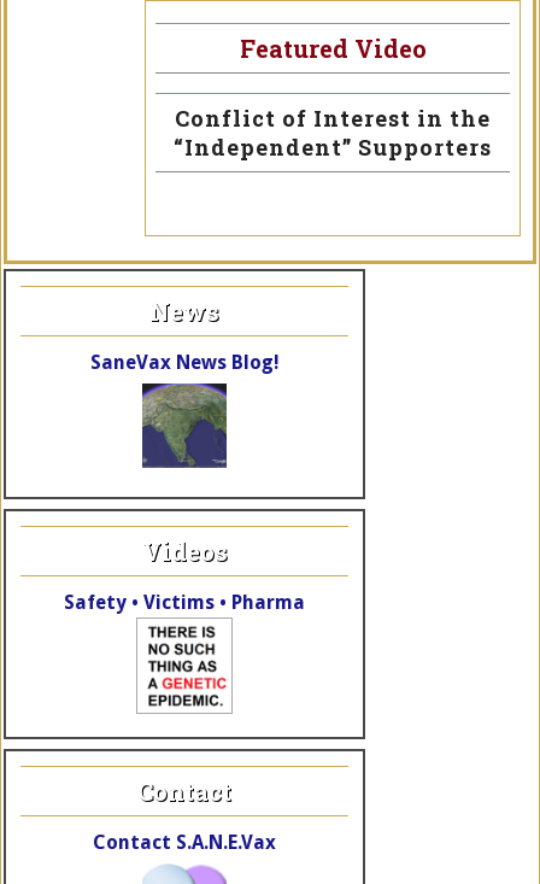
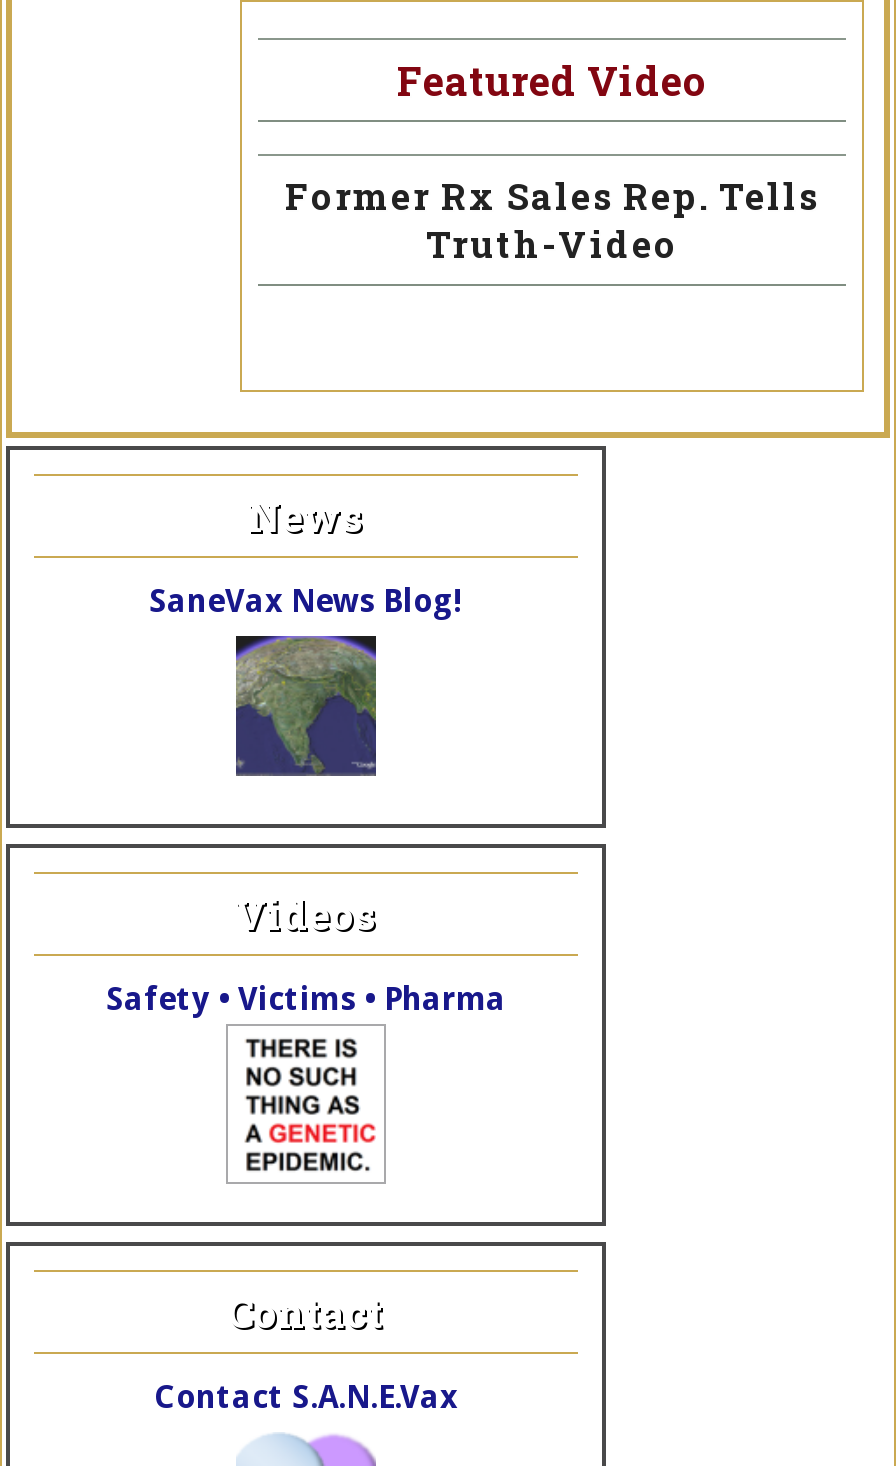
[174,104,492,162] Conflict of Interest in the | “Independent” Supporters -> [285,173,819,269] Former Rx Sales Rep. Tells | Truth-Video

